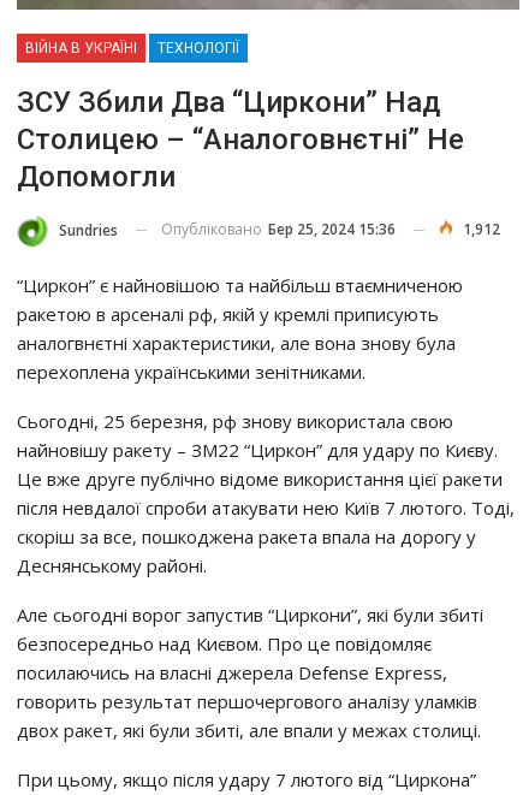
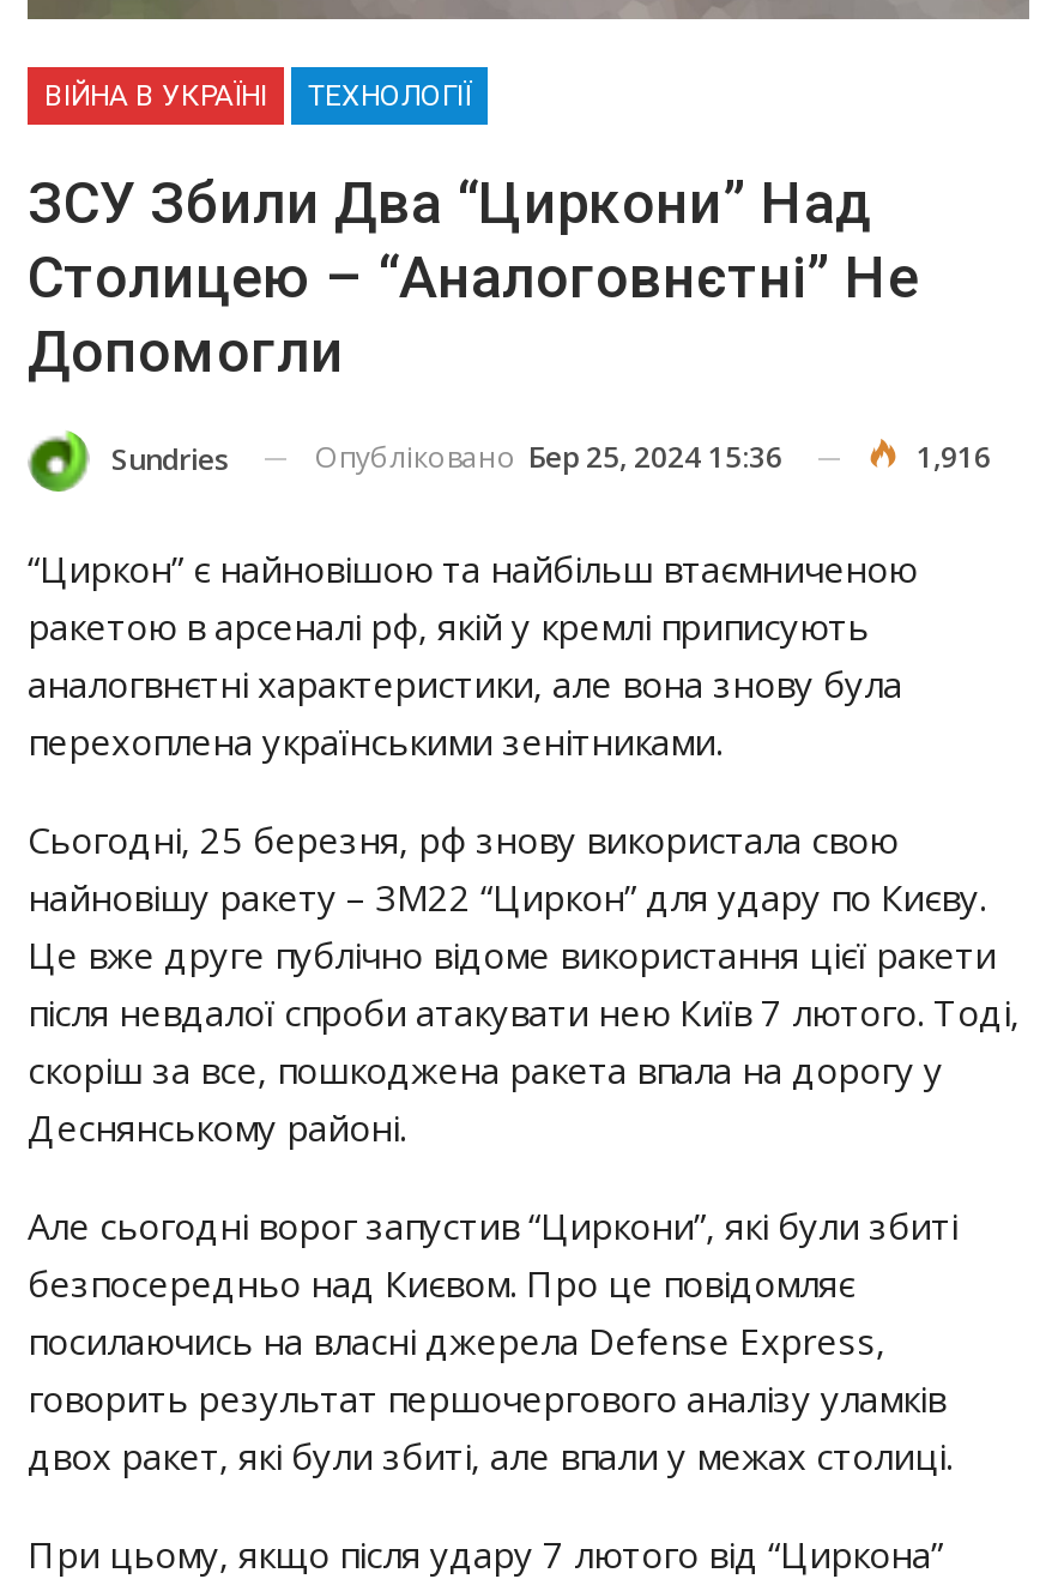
[463,219,500,239] 1,912 -> [917,437,991,477] 1,916

